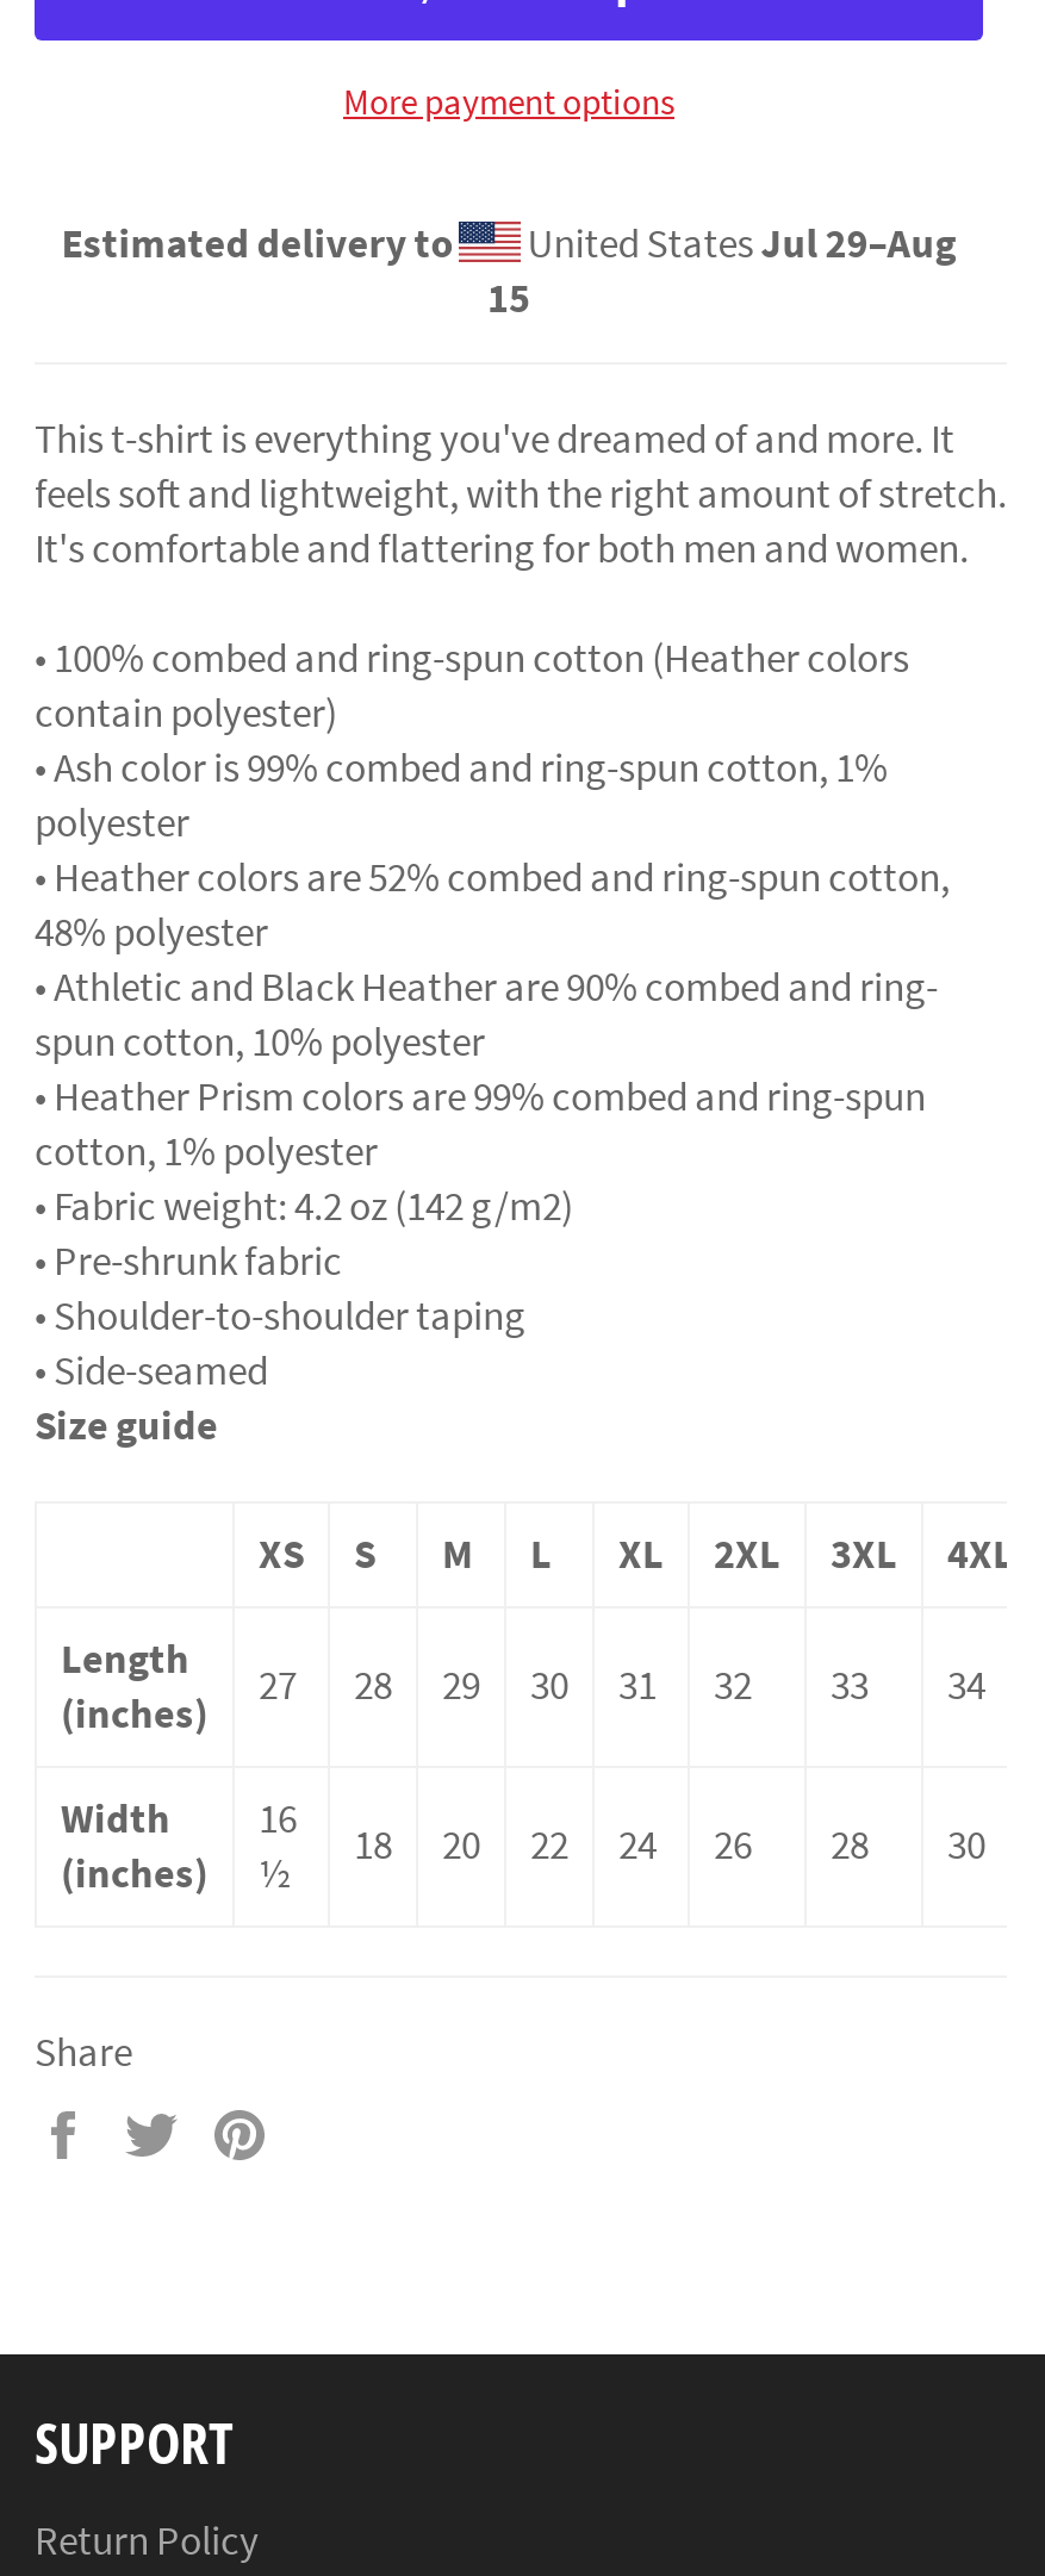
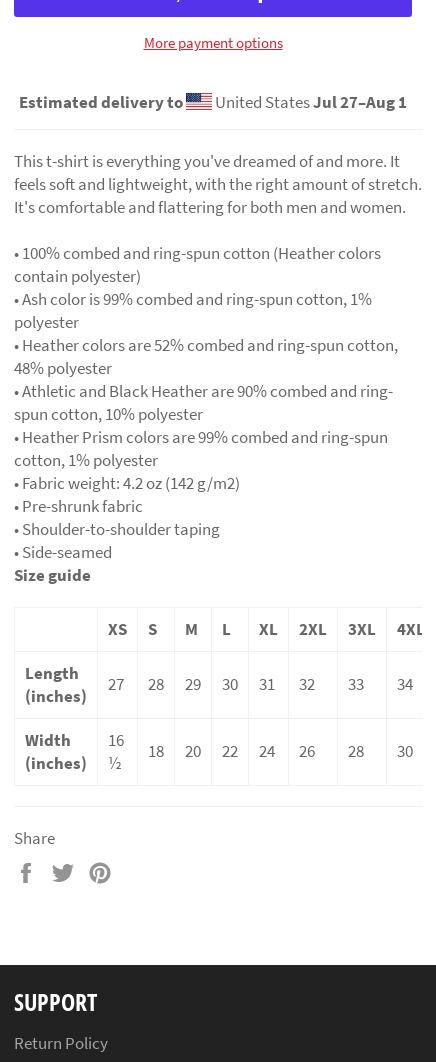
[487,216,956,323] United StatesJul 29–Aug | 15 -> [212,91,407,113] United StatesJul 27–Aug 1

